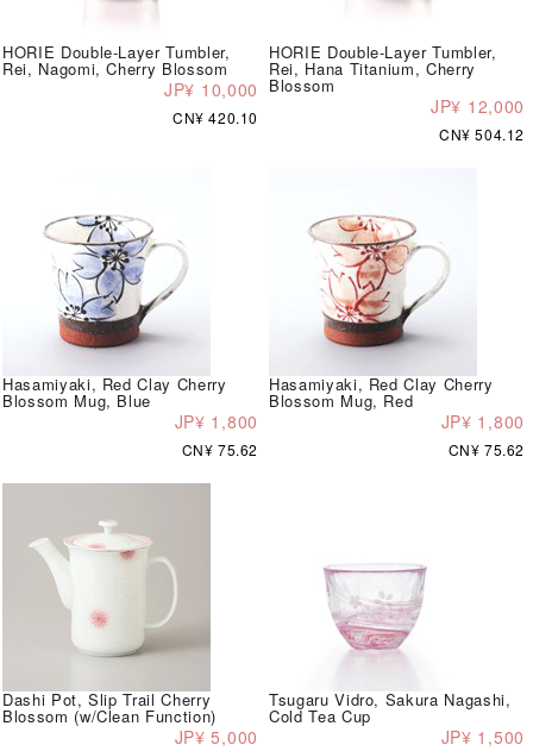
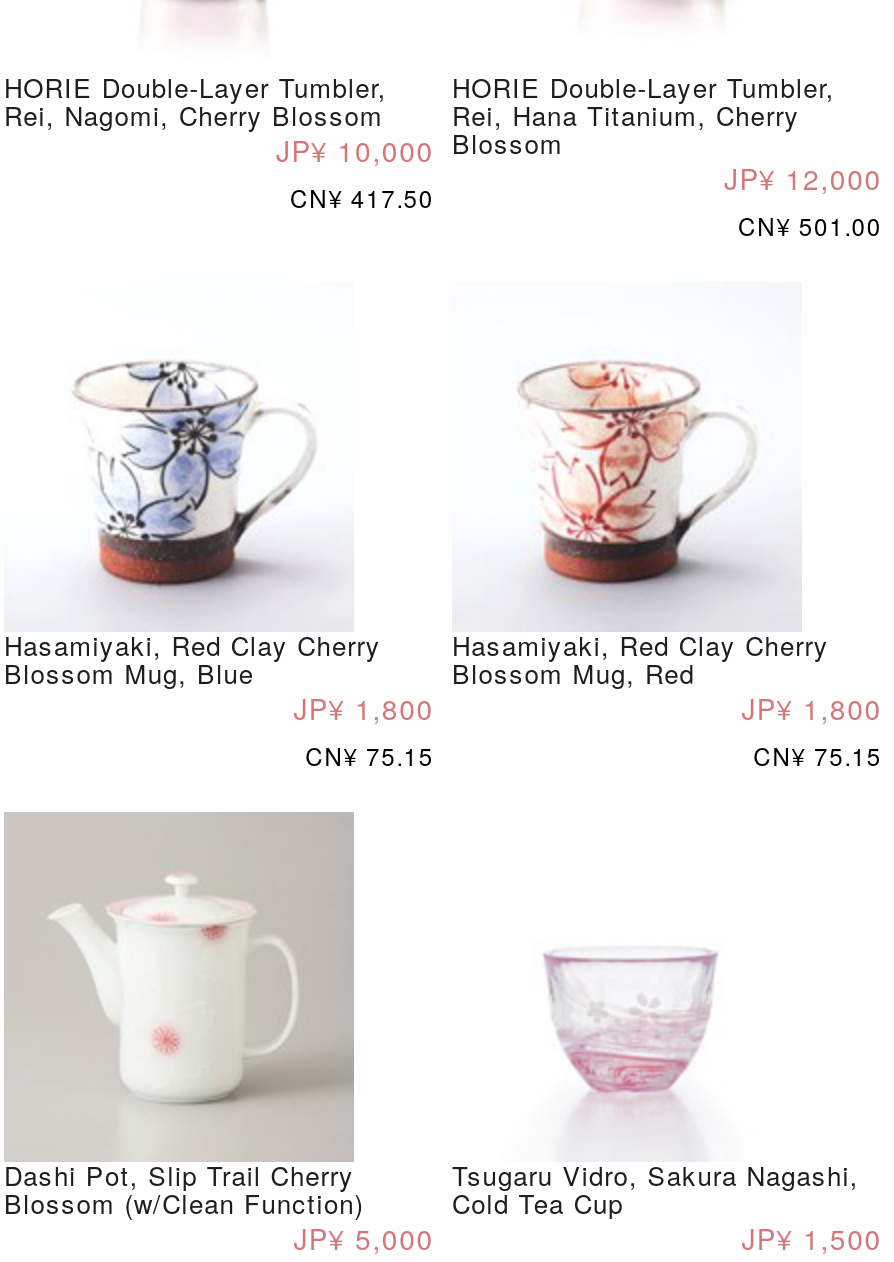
[173,107,258,127] CN¥ 420.10 -> [290,179,434,213] CN¥ 417.50
[439,123,525,143] CN¥ 504.12 -> [738,207,882,241] CN¥ 501.00
[182,439,258,459] CN¥ 75.62 -> [305,737,434,771] CN¥ 75.15
[448,439,525,459] CN¥ 75.62 -> [753,737,882,771] CN¥ 75.15

